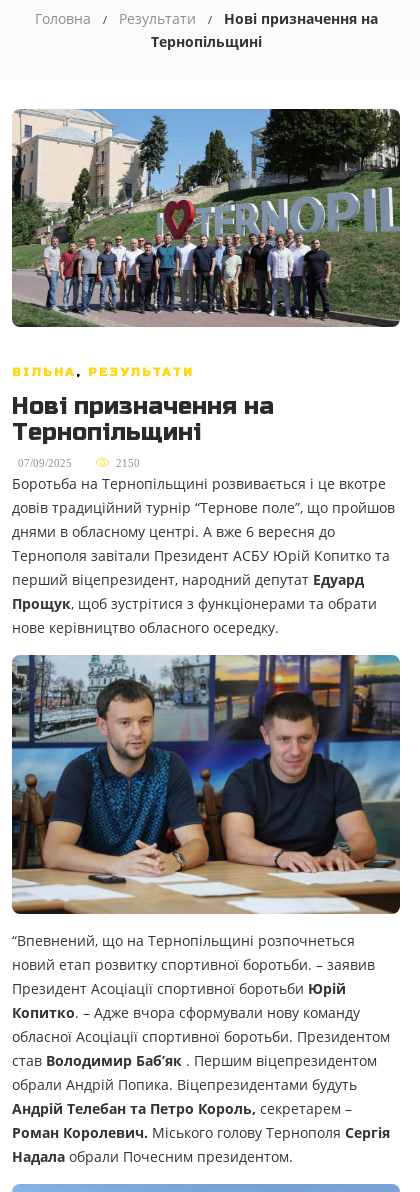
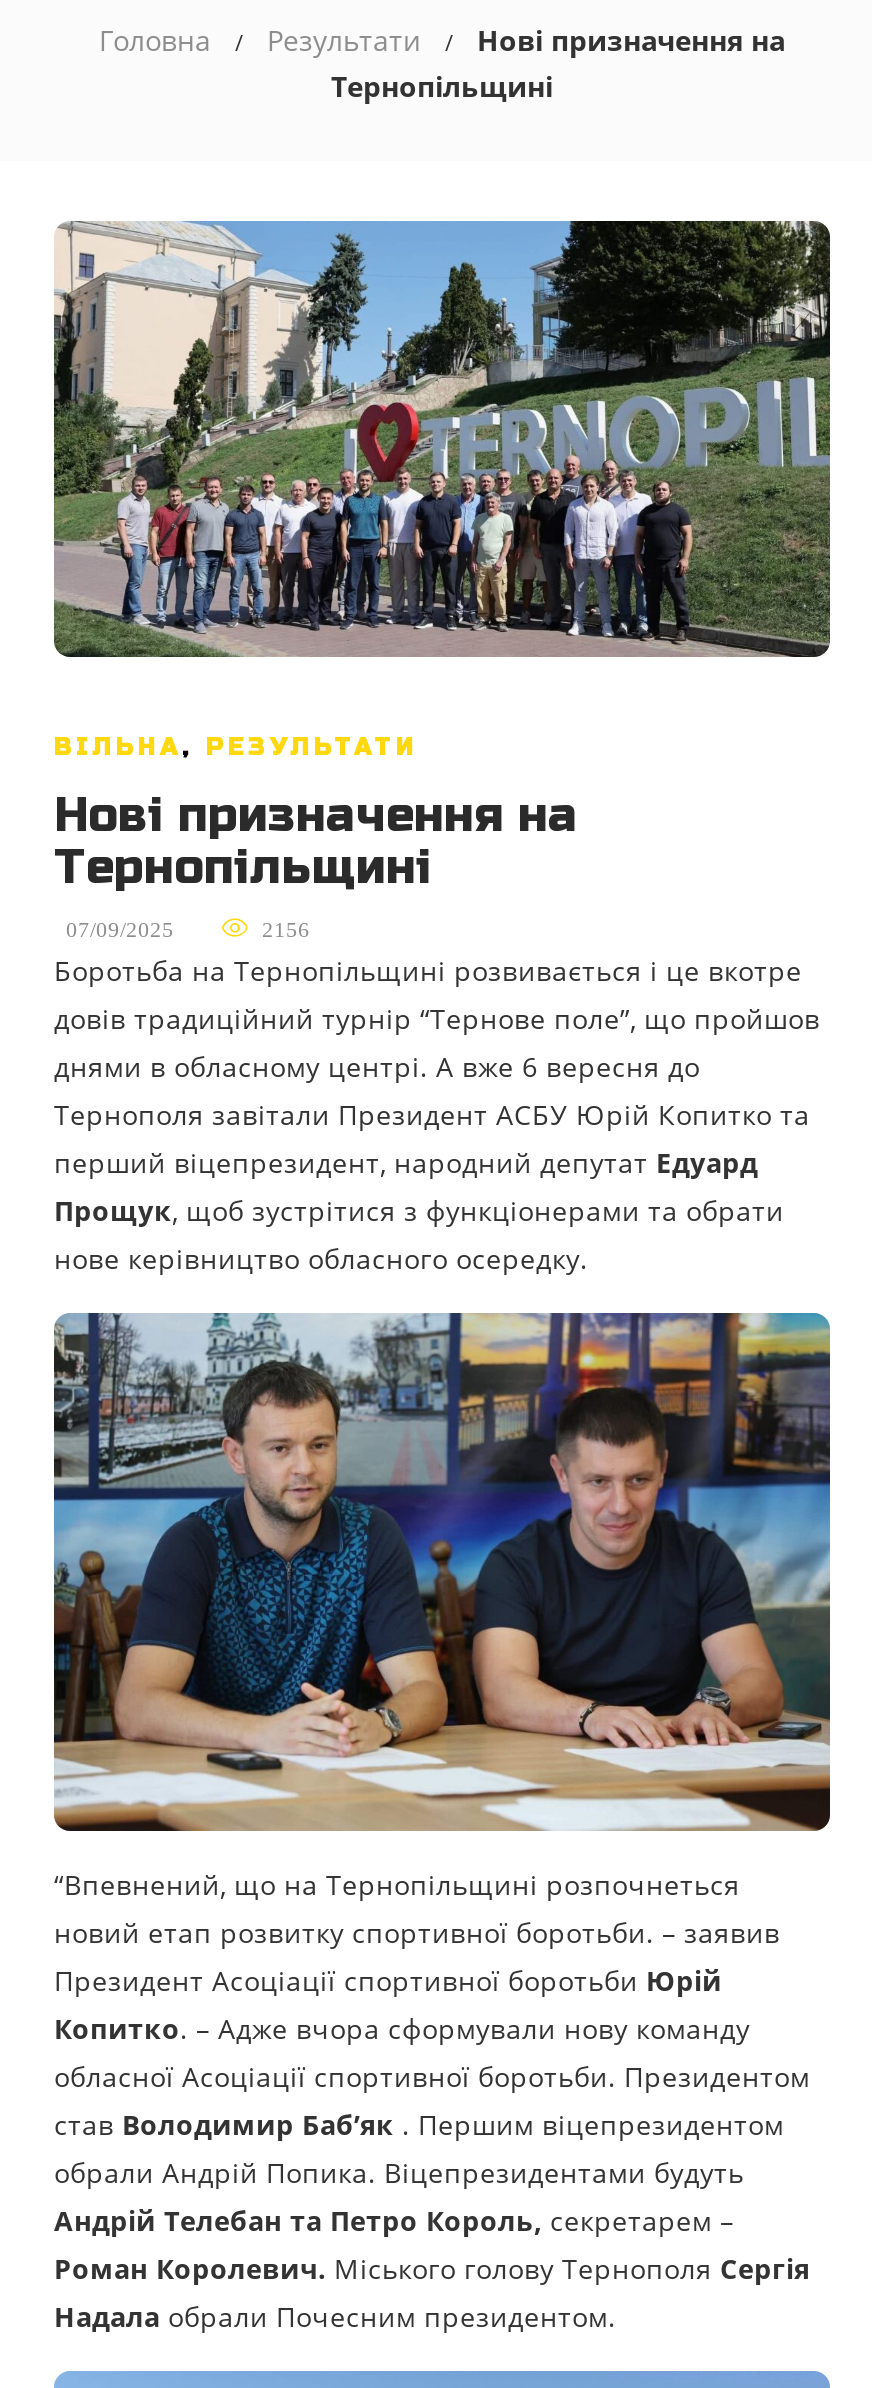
[113,457,140,469] 2150 -> [256,917,310,941] 2156

